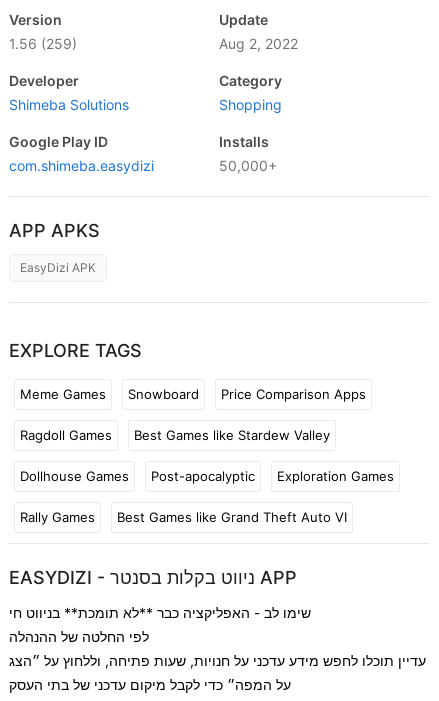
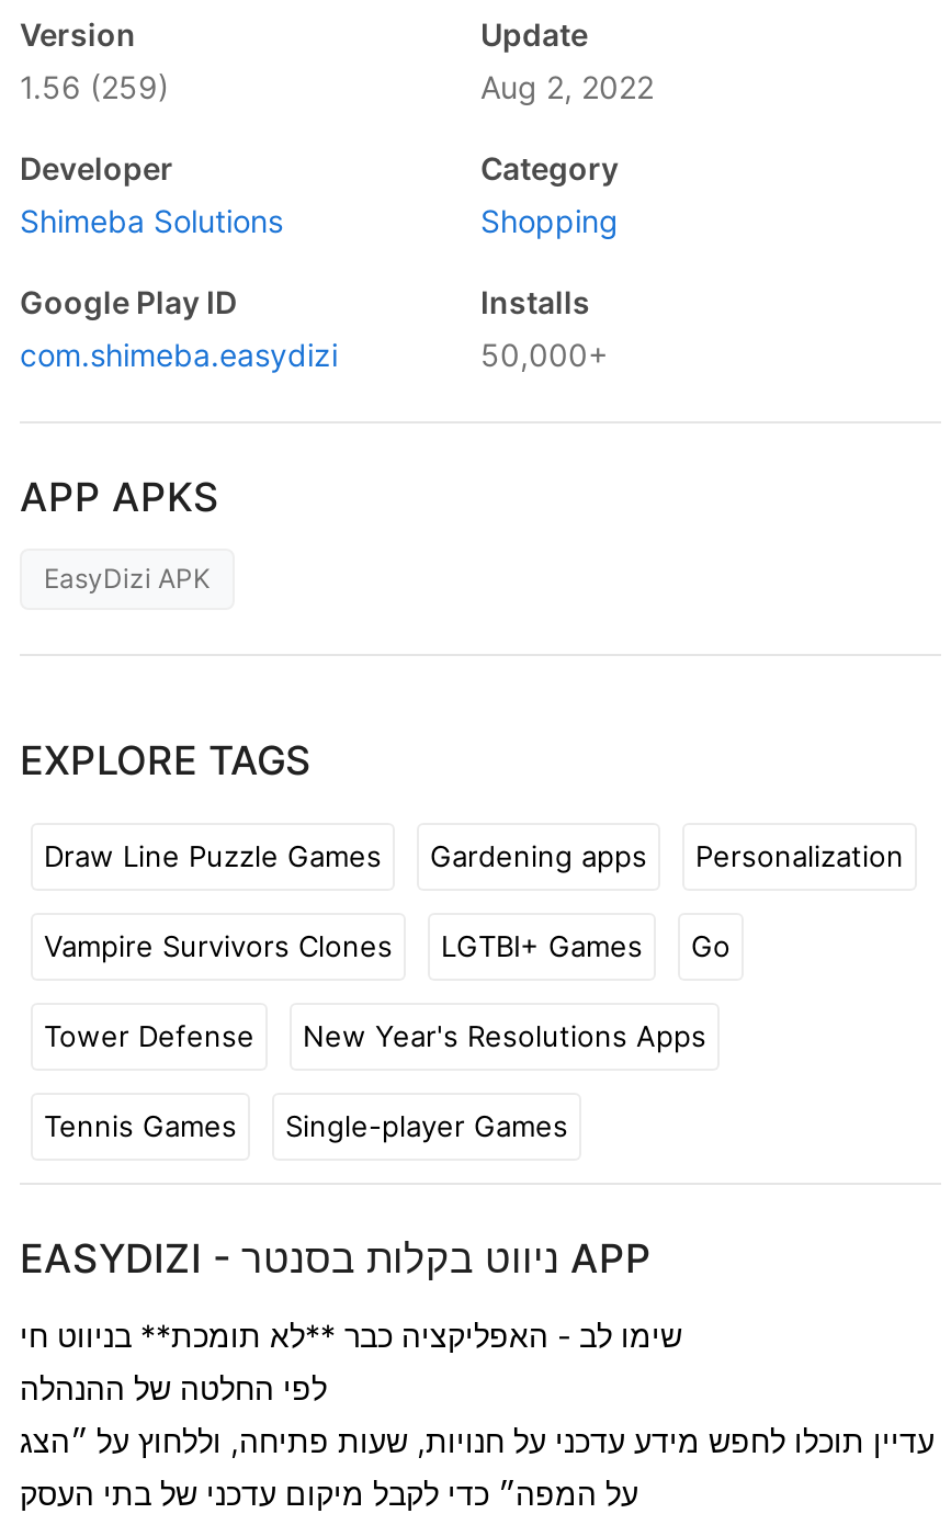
[20,385,366,401] Meme Games | Snowboard | Price Comparison Apps -> [44,837,904,872] Draw Line Puzzle Games | Gardening apps | Personalization
[20,426,330,442] Ragdoll Games | Best Games like Stardew Valley -> [44,927,731,962] Vampire Survivors Clones | LGTBI+ Games | Go
[20,467,394,483] Dollhouse Games | Post-apocalyptic | Exploration Games -> [44,1017,706,1052] Tower Defense | New Year's Resolutions Apps
[20,508,347,524] Rally Games | Best Games like Grand Theft Auto VI -> [44,1107,568,1142] Tennis Games | Single-player Games

